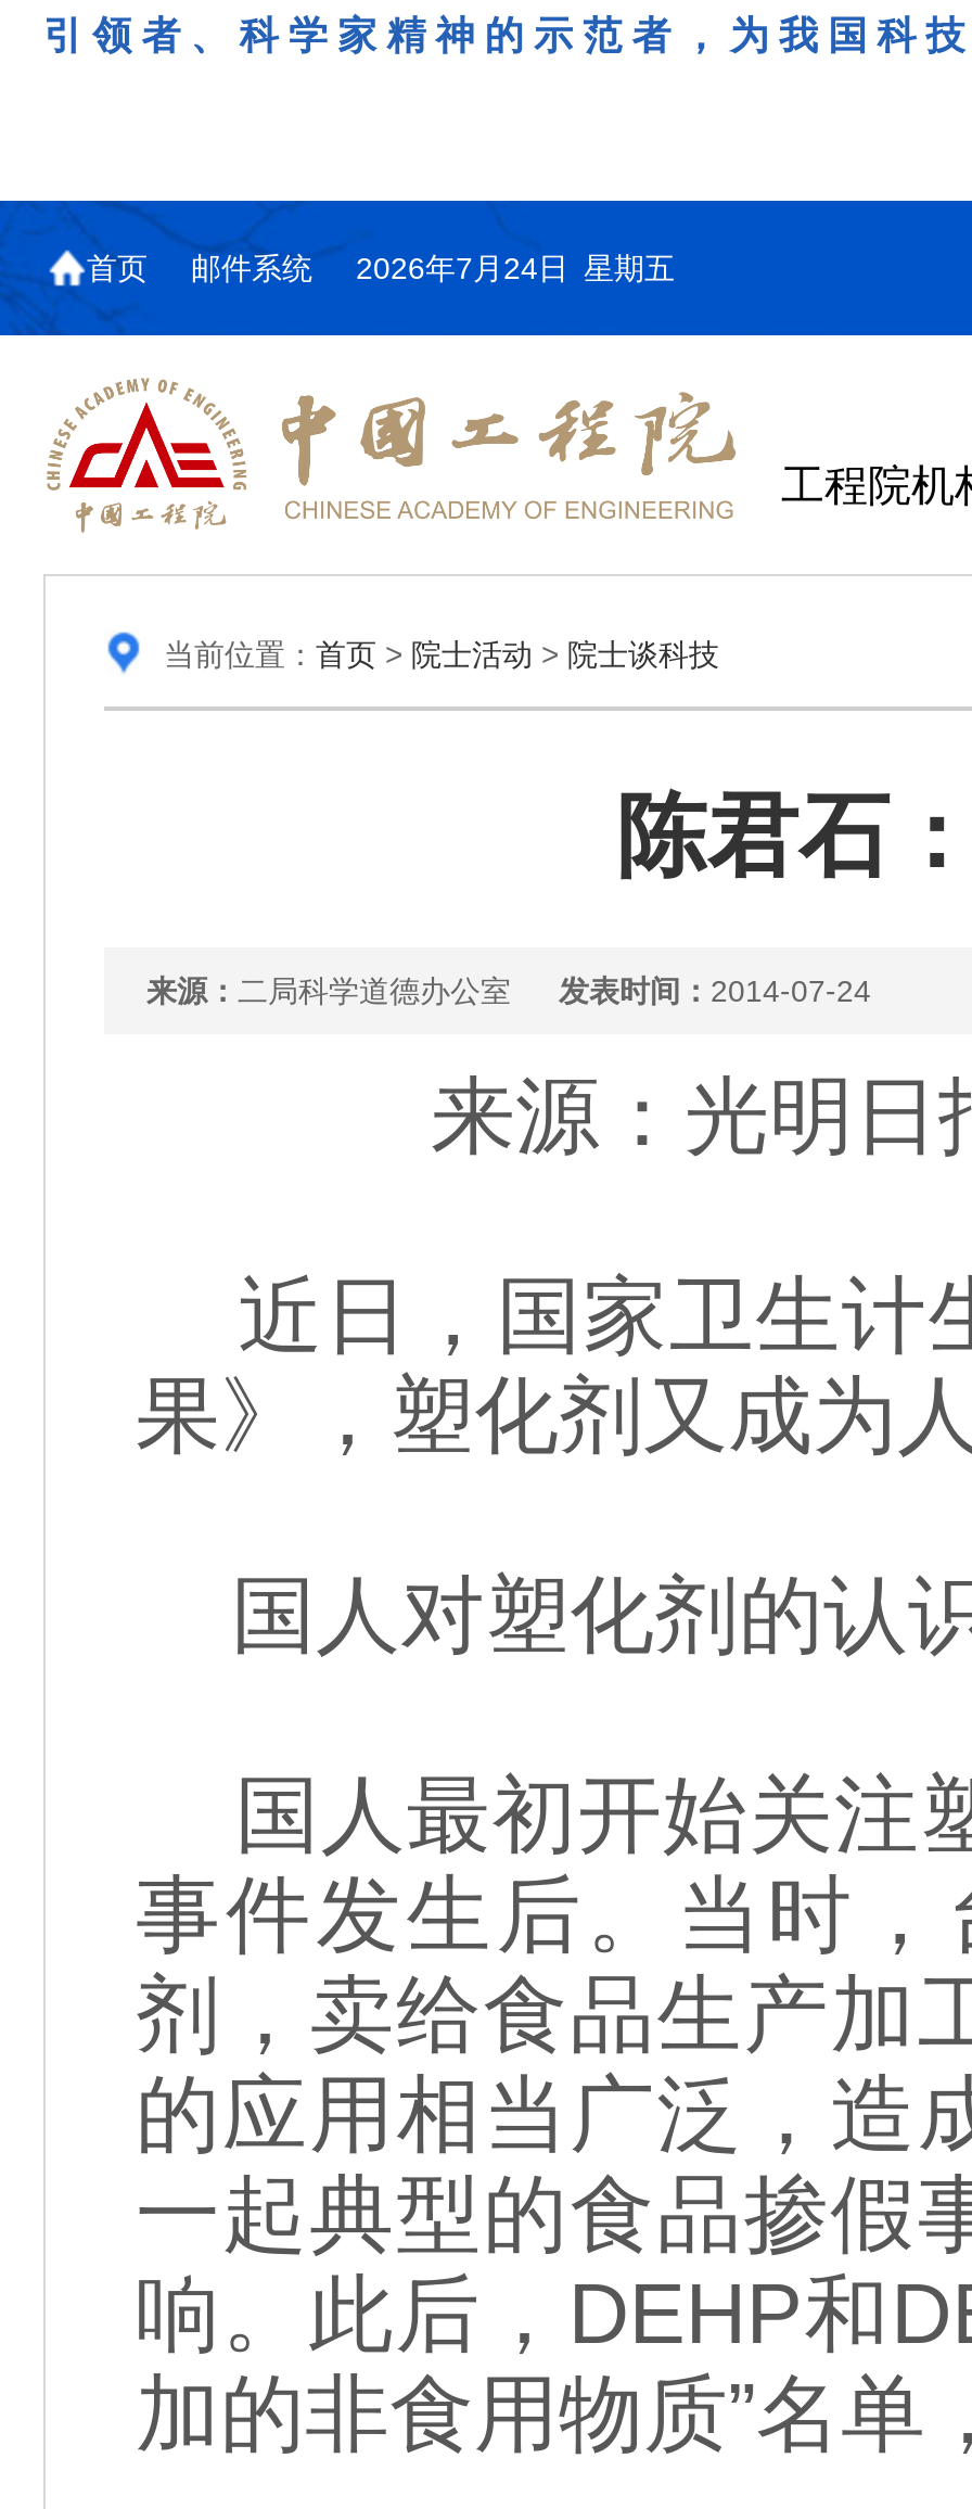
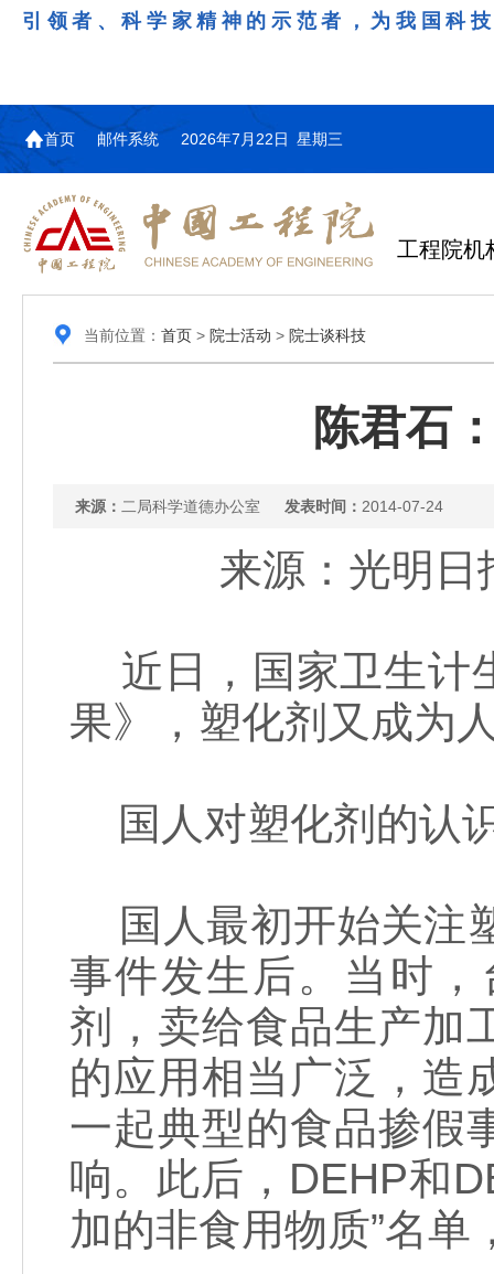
[356,251,675,285] 2026年7月24日 星期五 -> [181,130,343,148] 2026年7月22日 星期三

